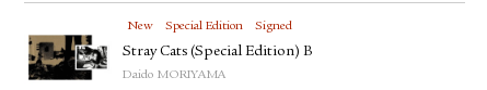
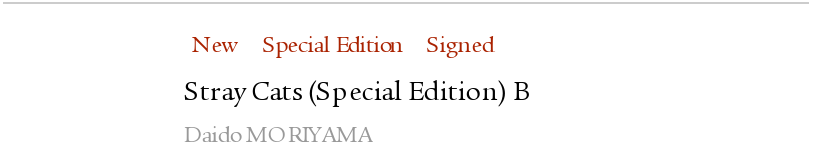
[27,34,108,81] [image] -> none

